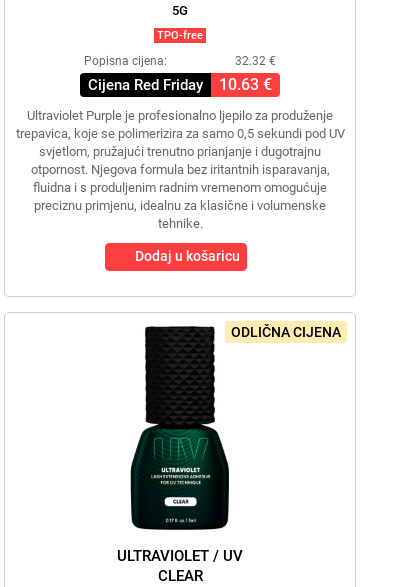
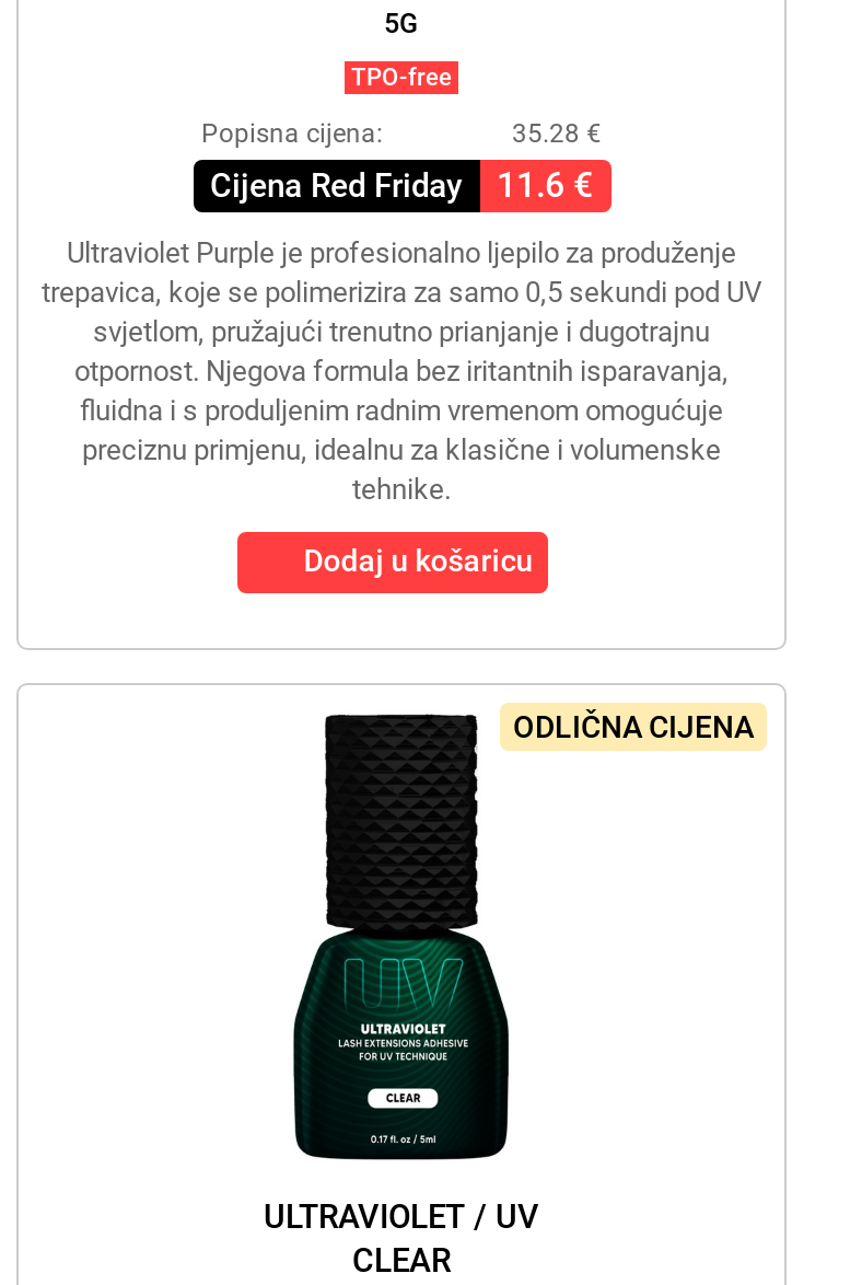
[235,54,276,68] 32.32 € -> [512,118,602,149] 35.28 €
[84,75,276,94] Cijena Red Friday 10.63 € -> [201,164,602,206] Cijena Red Friday 11.6 €

